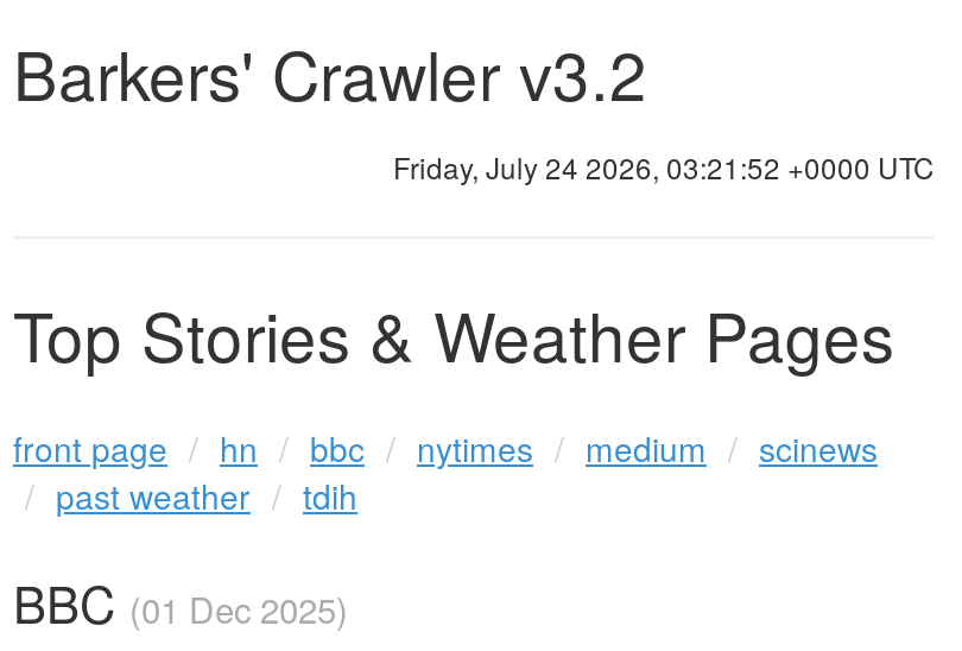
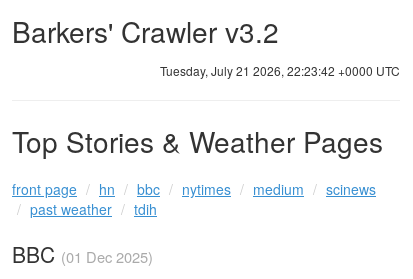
[393,146,935,186] Friday, July 24 2026, 03:21:52 +0000 UTC -> [160,62,400,79] Tuesday, July 21 2026, 22:23:42 +0000 UTC

